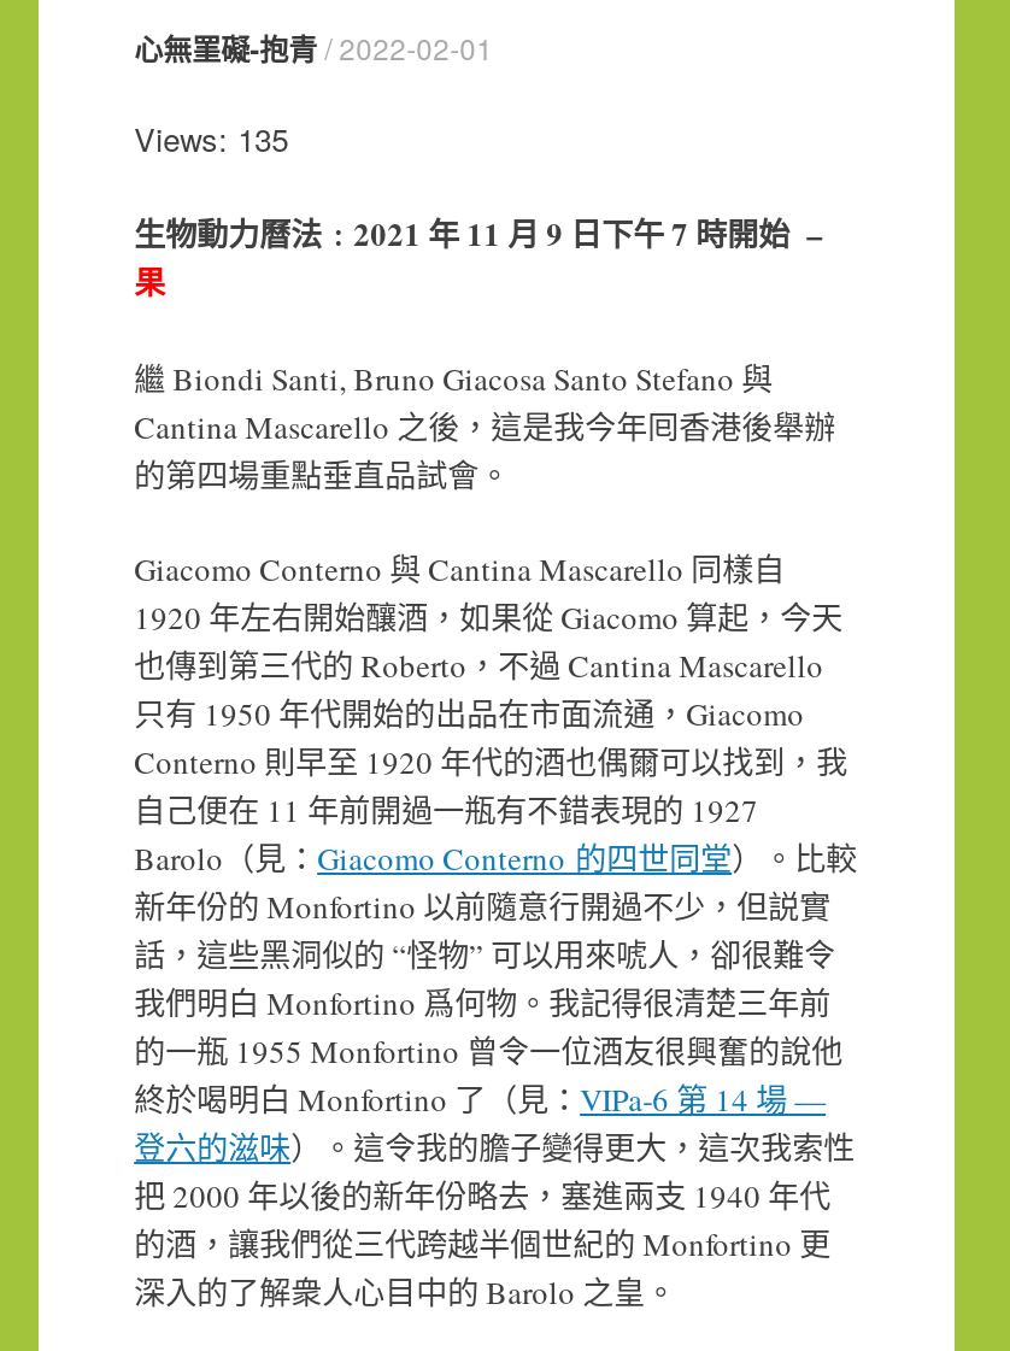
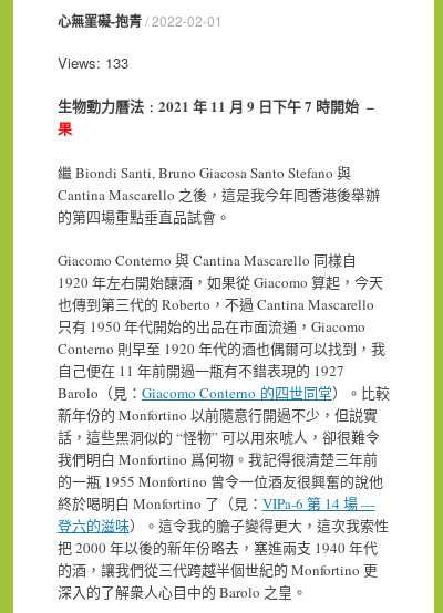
[134,114,288,160] Views: 135 -> [57,51,128,72] Views: 133

